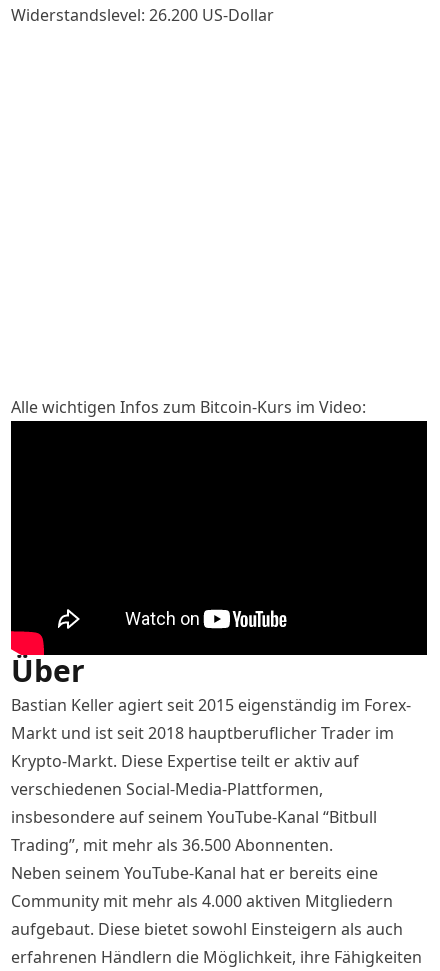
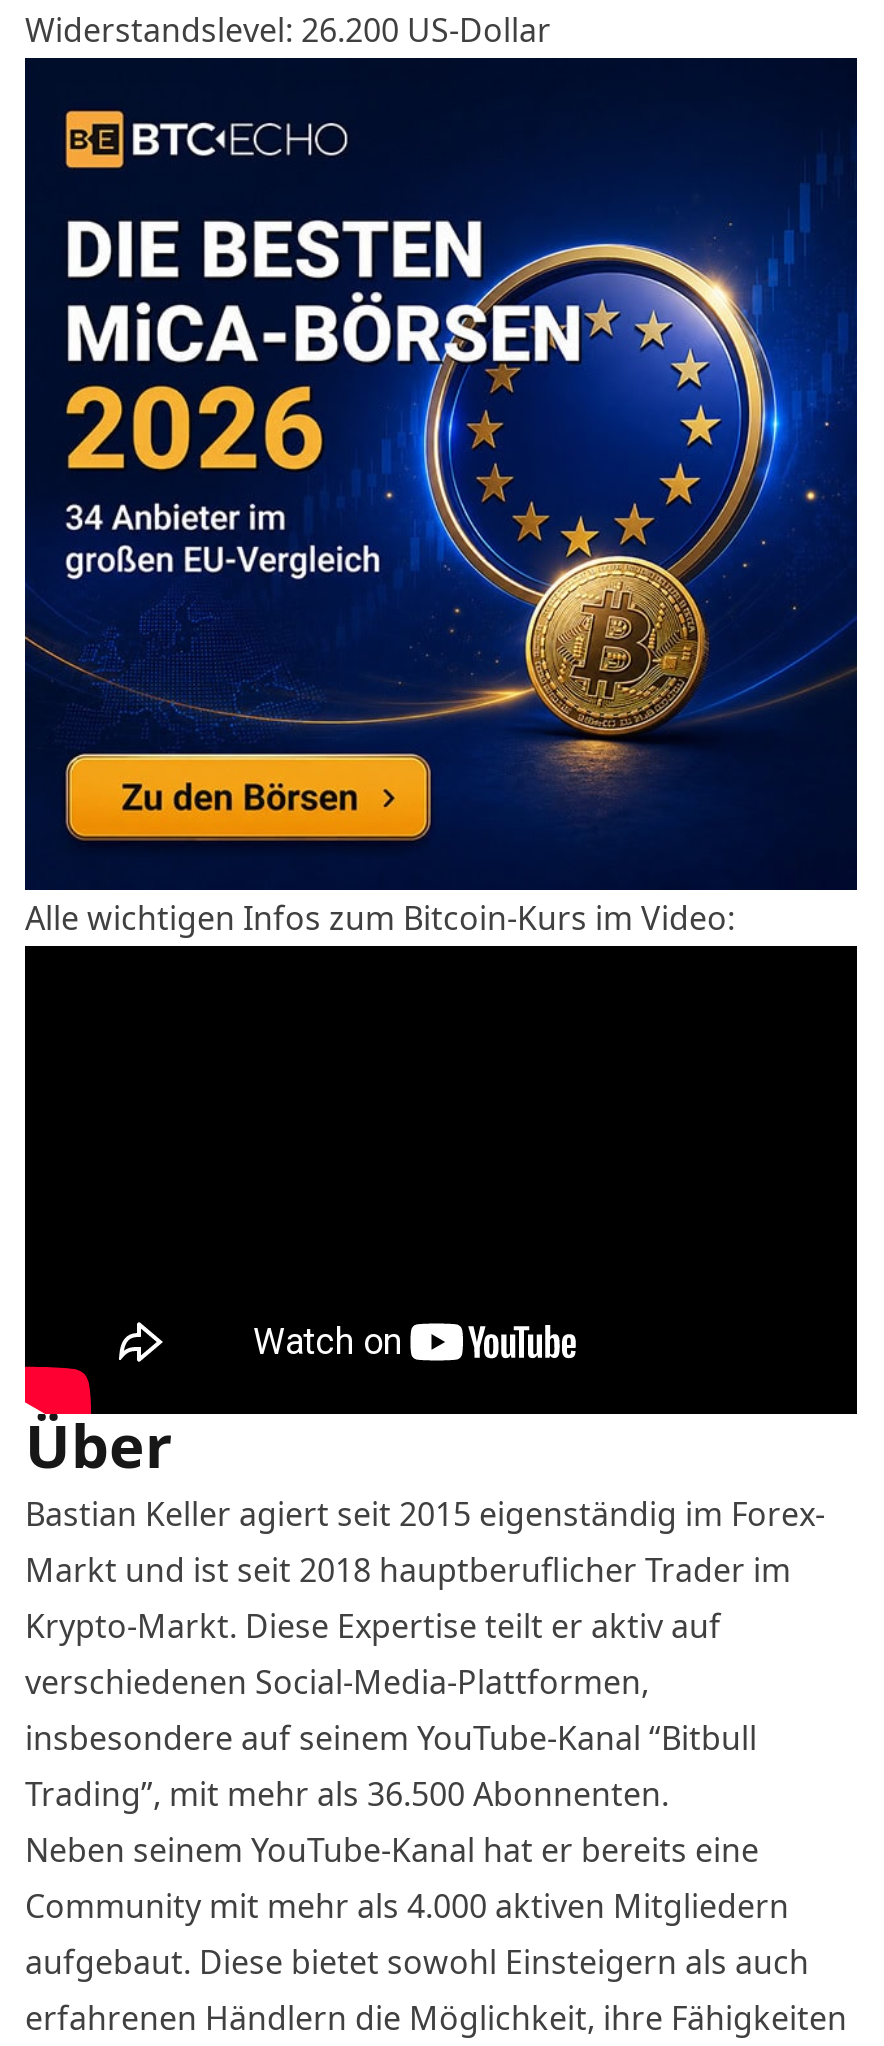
none -> [23,56,859,892] [image]

